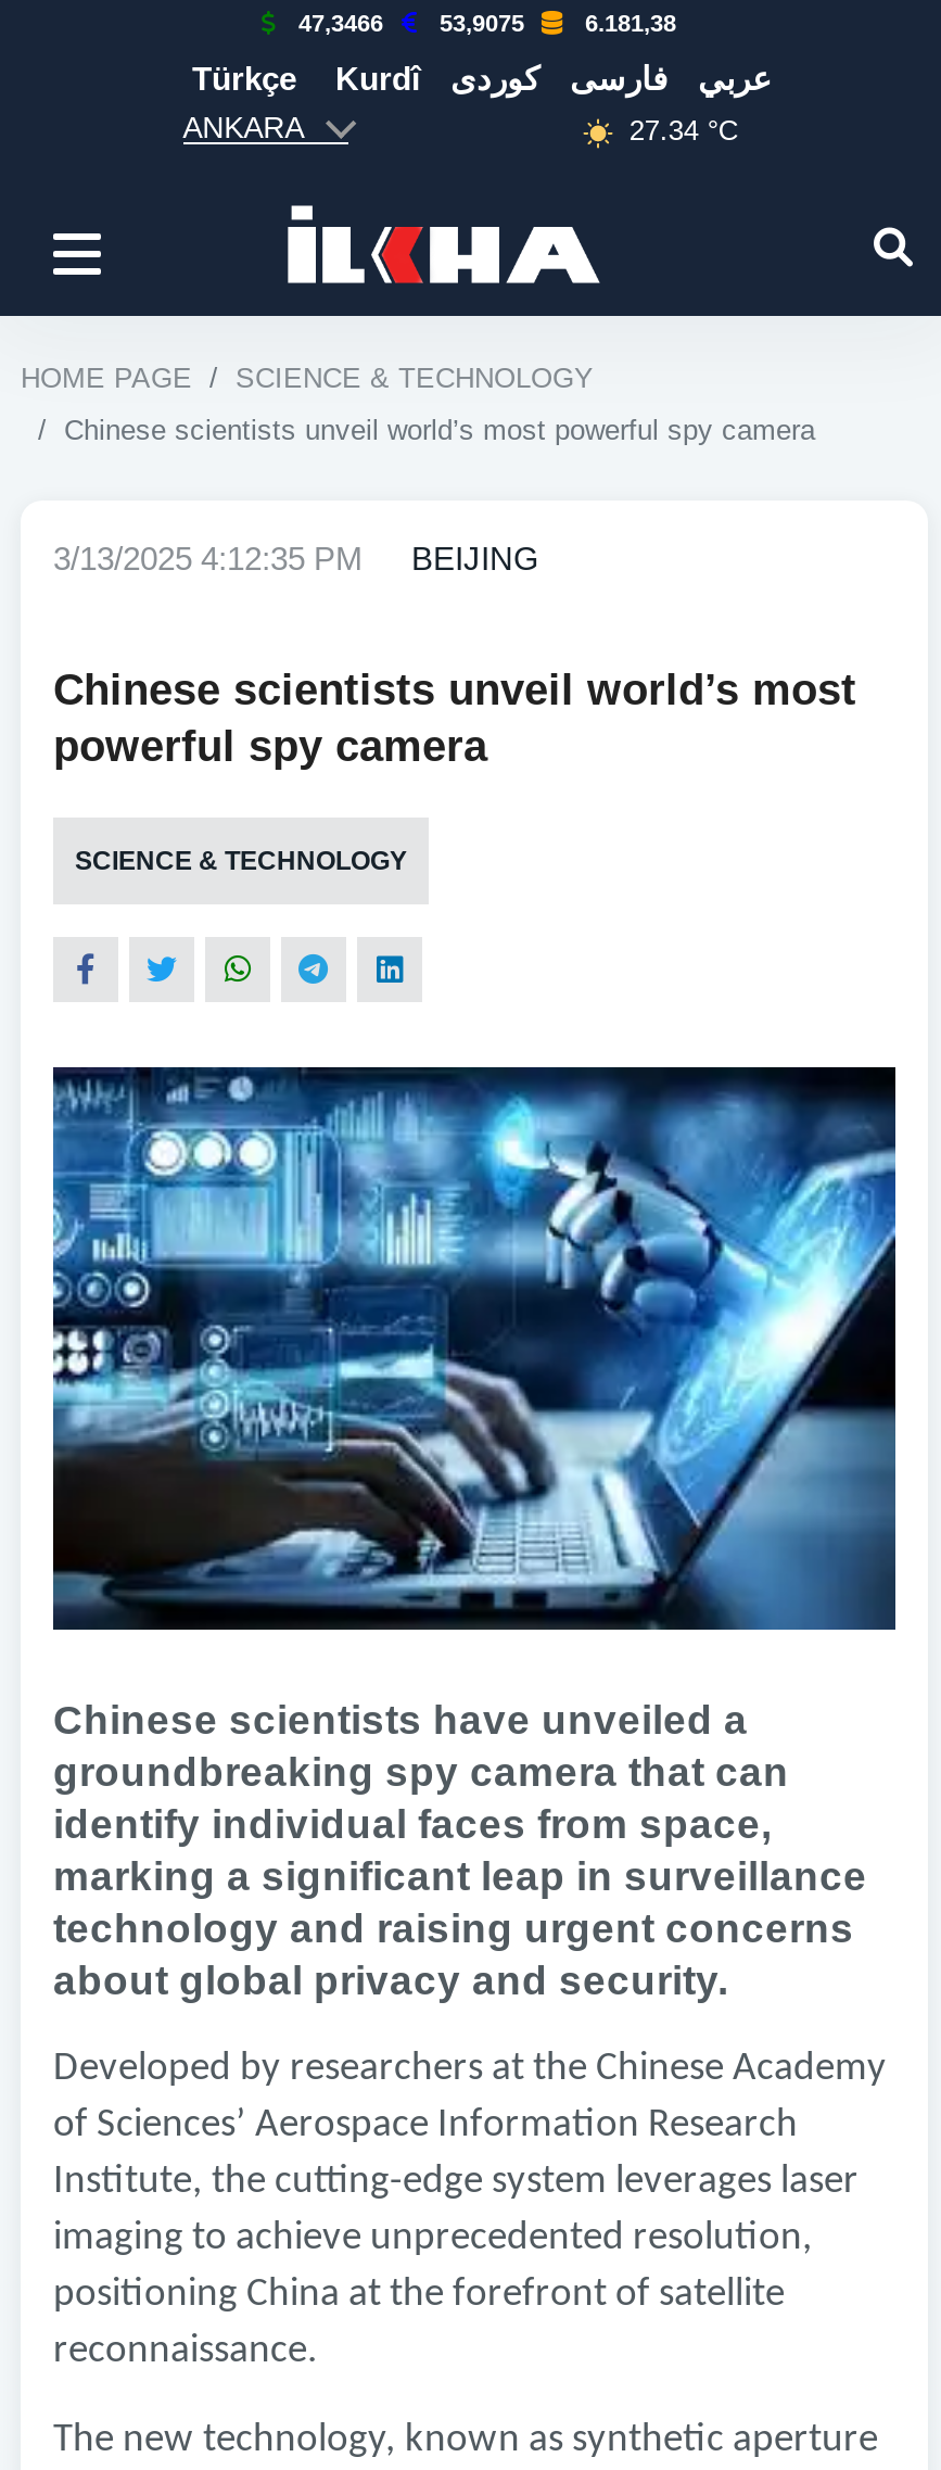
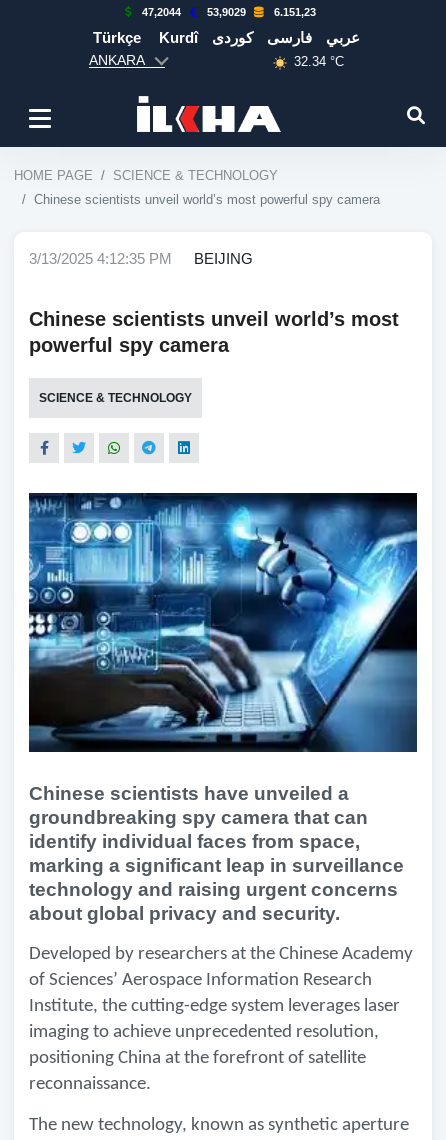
[298,10,383,36] 47,3466 -> [142,6,181,18] 47,2044
[440,10,524,36] 53,9075 -> [207,6,246,18] 53,9029
[585,10,676,36] 6.181,38 -> [274,6,316,18] 6.151,23
[629,115,738,147] 27.34 °C -> [294,54,344,69] 32.34 °C

